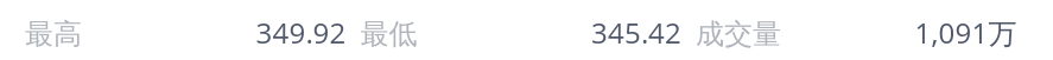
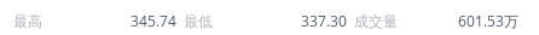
[256,13,417,53] 349.92 最低 -> [131,11,213,31] 345.74 最低
[591,13,781,53] 345.42 成交量 -> [302,11,398,31] 337.30 成交量
[915,13,1017,53] 1,091万 -> [458,11,518,31] 601.53万

